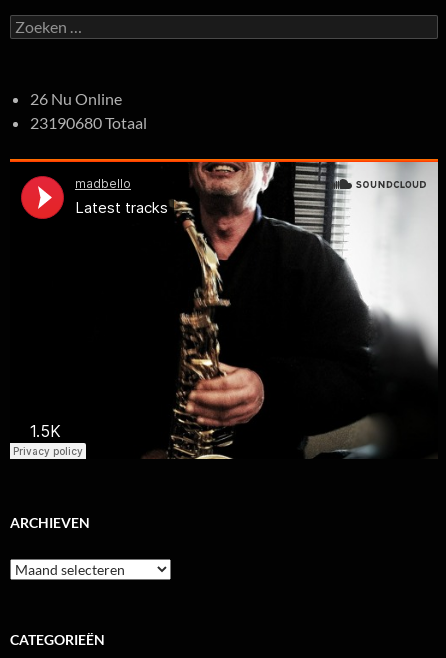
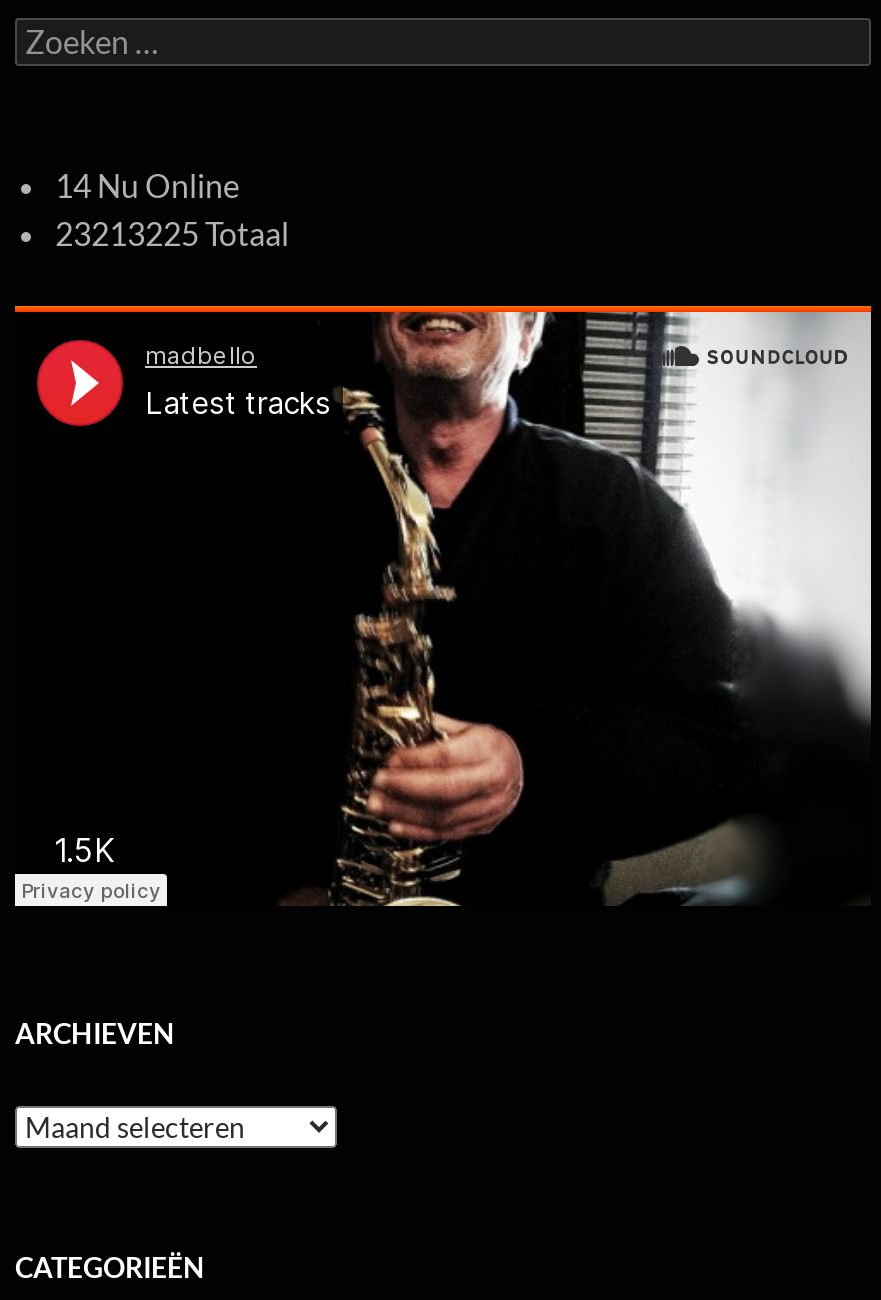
[30,89,122,108] 26 Nu Online -> [55,167,239,205] 14 Nu Online
[30,113,147,132] 23190680 Totaal -> [55,215,289,253] 23213225 Totaal

